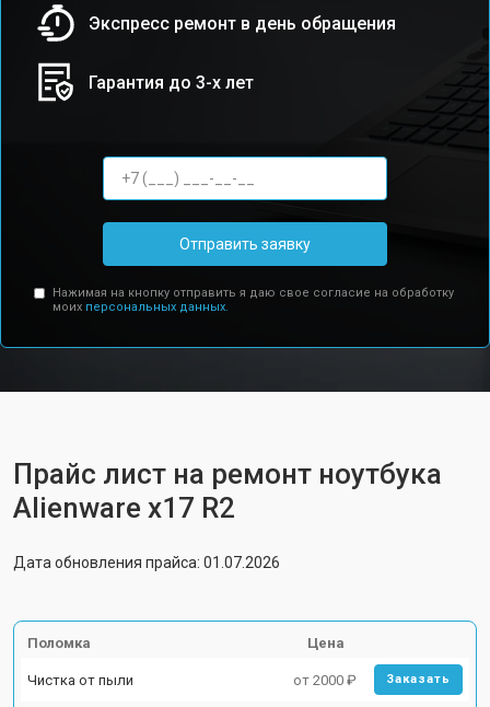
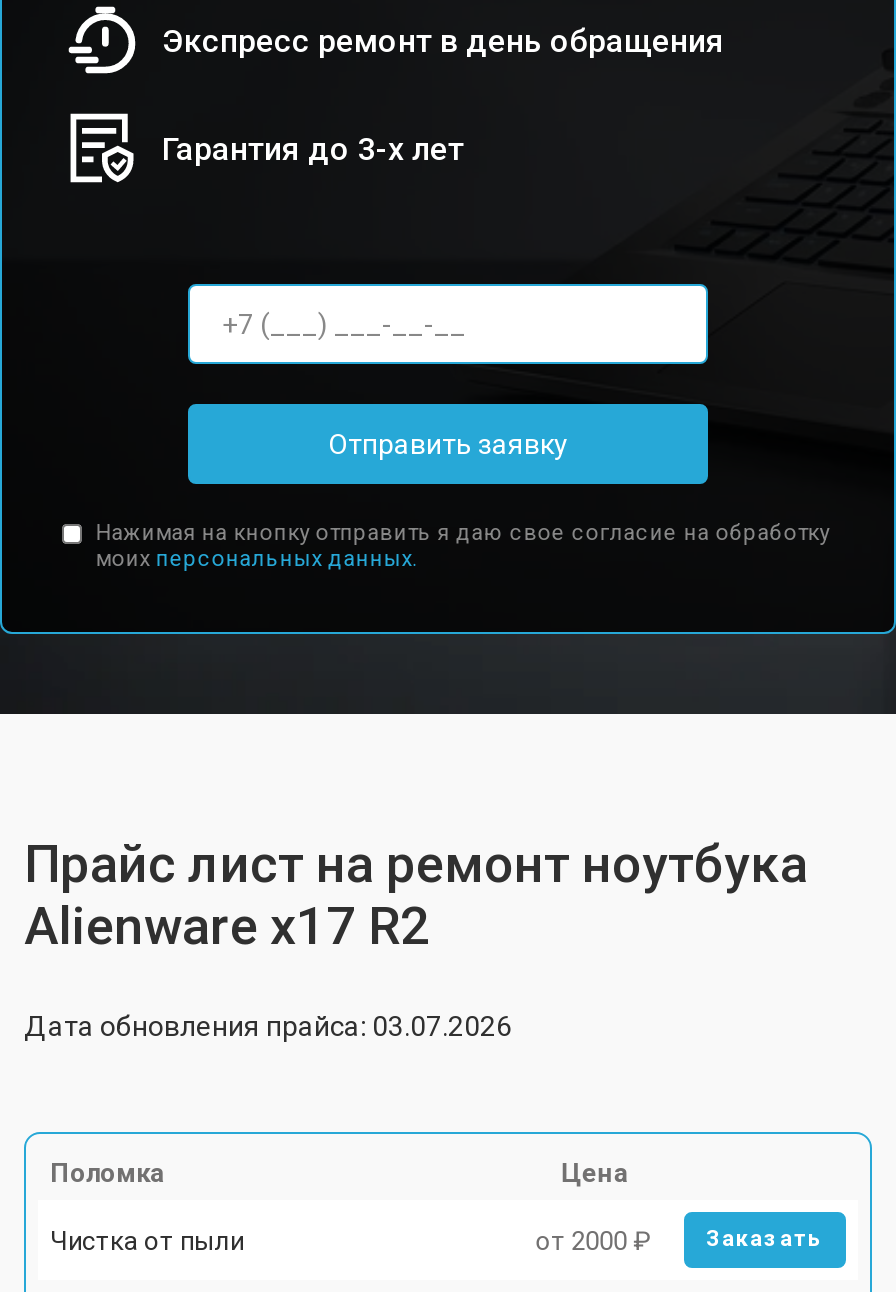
[13,554,280,571] Дата обновления прайса: 01.07.2026 -> [24,1010,512,1042] Дата обновления прайса: 03.07.2026

